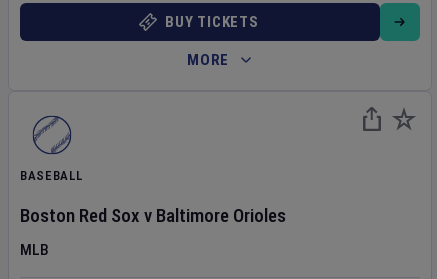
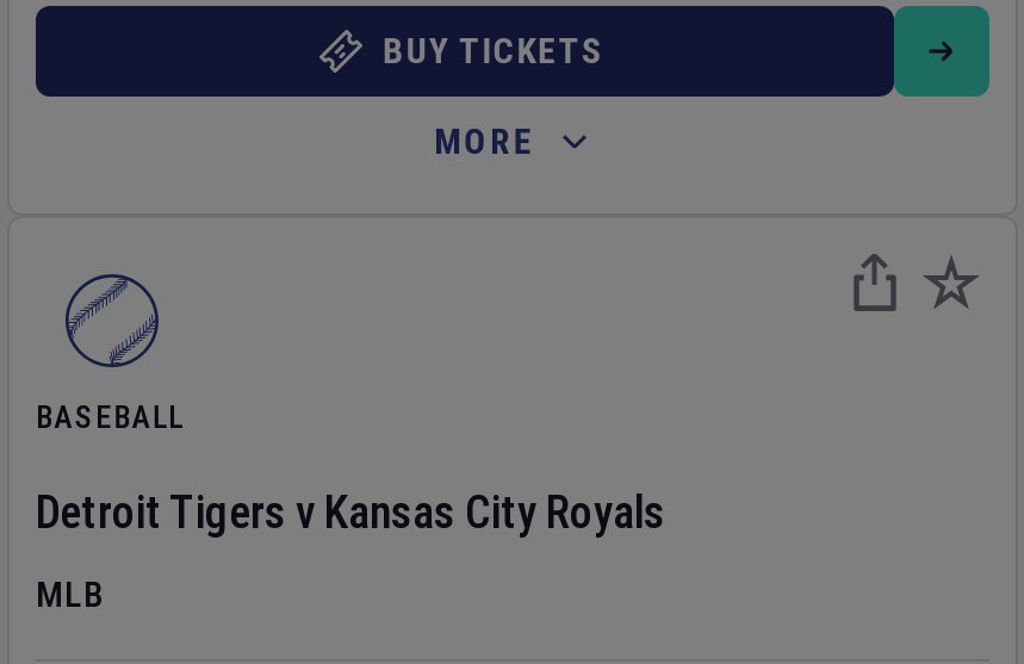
[20,204,286,227] Boston Red Sox v Baltimore Orioles -> [36,485,665,540] Detroit Tigers v Kansas City Royals

